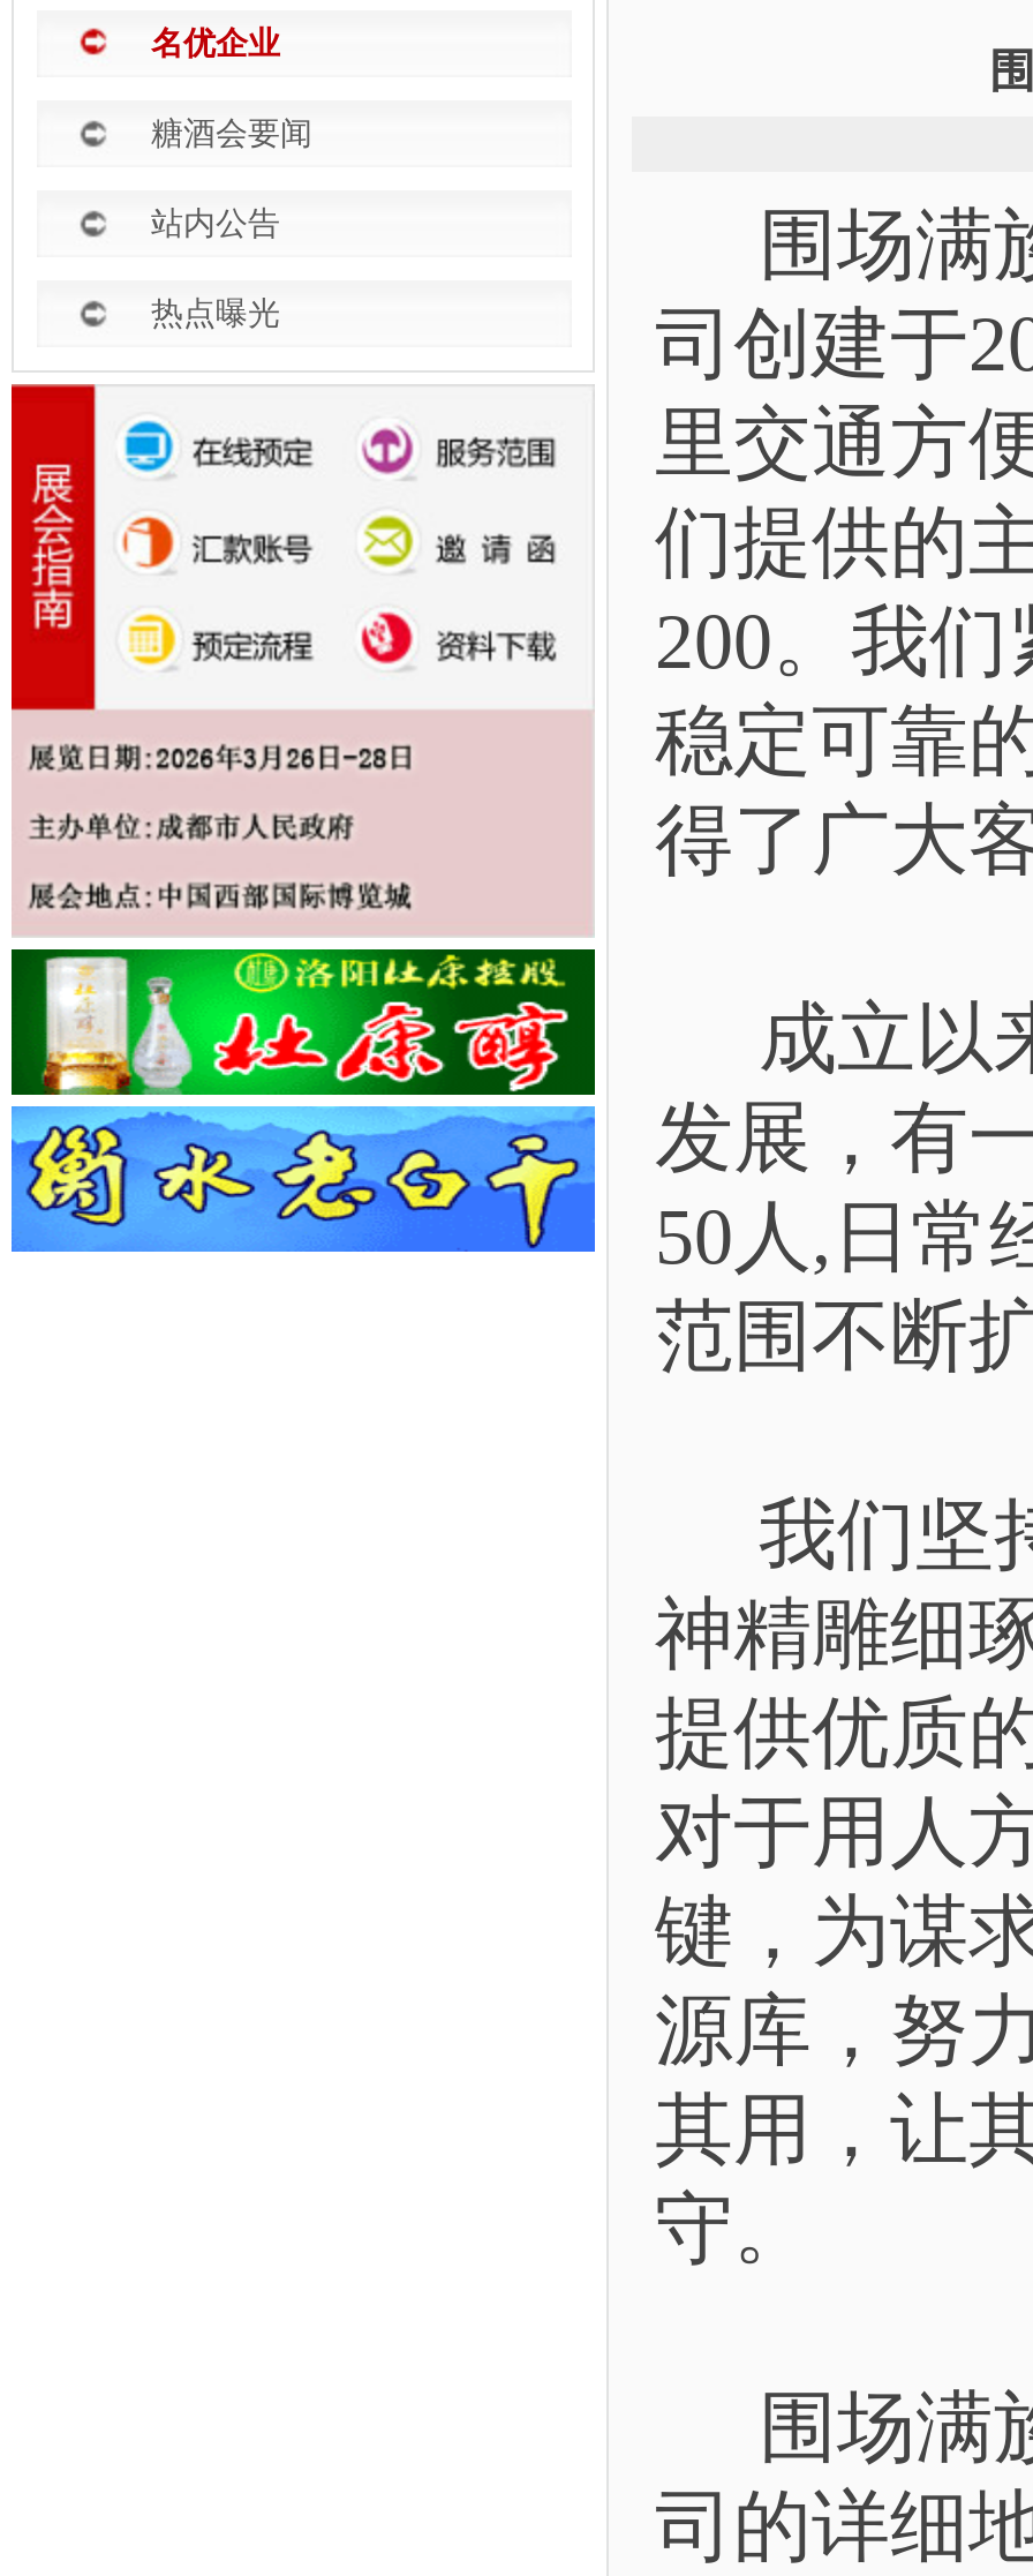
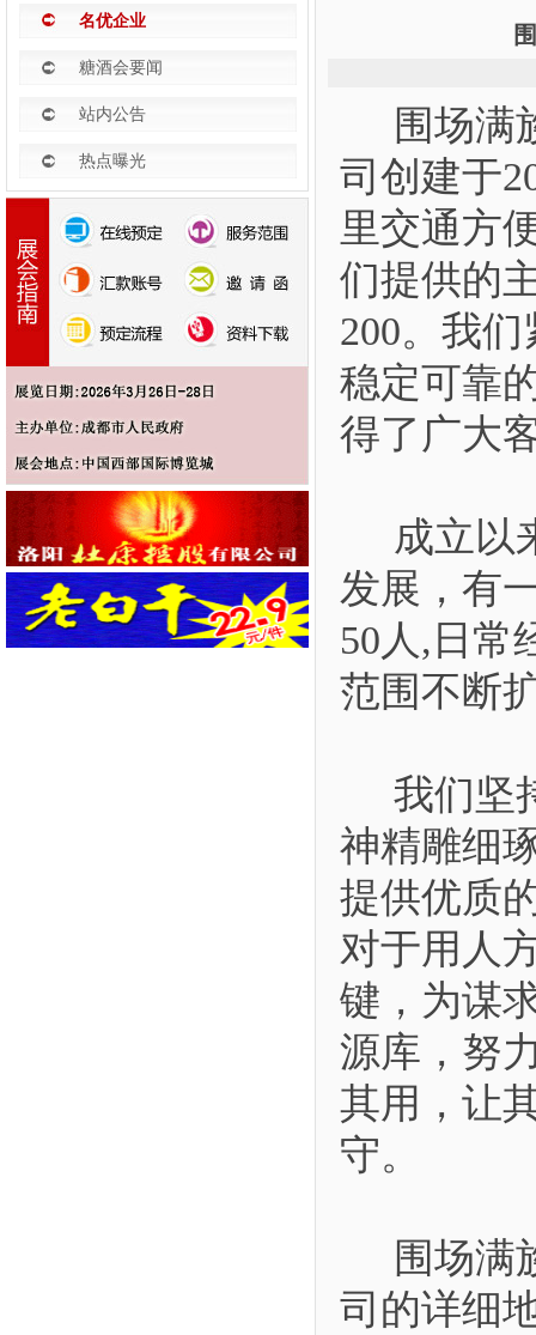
[9,947,597,1254] [image] -> [5,490,310,649] [image]

